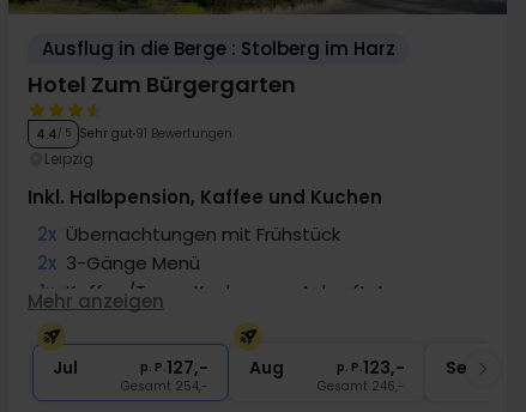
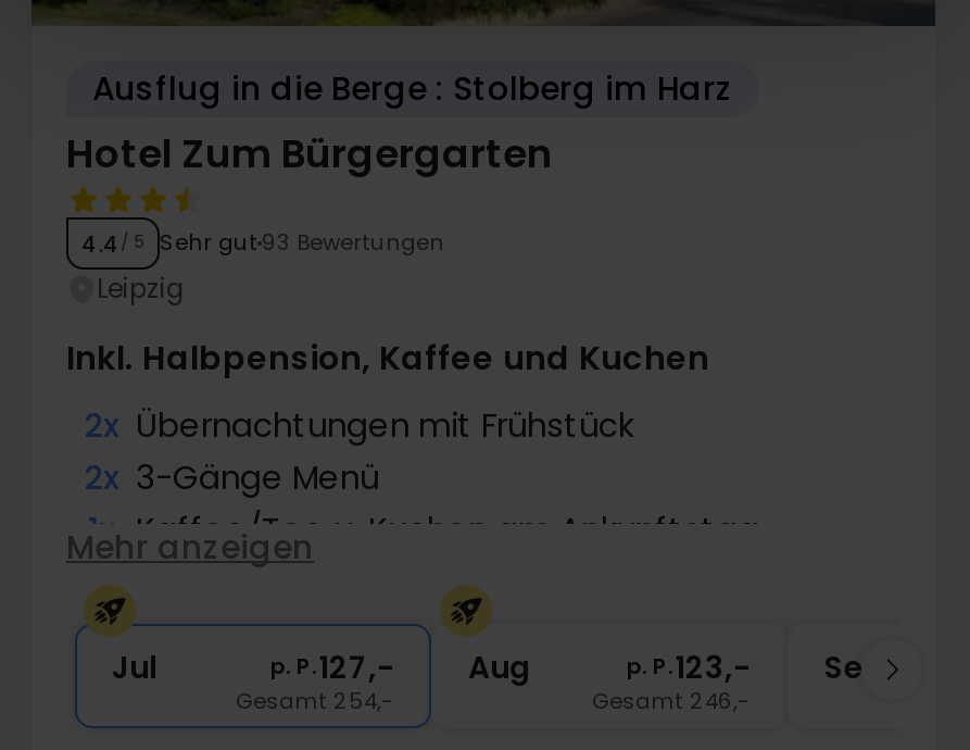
[36,125,232,143] 4.4/ 5 Sehr gut 91 Bewertungen -> [81,226,444,260] 4.4/ 5 Sehr gut 93 Bewertungen

